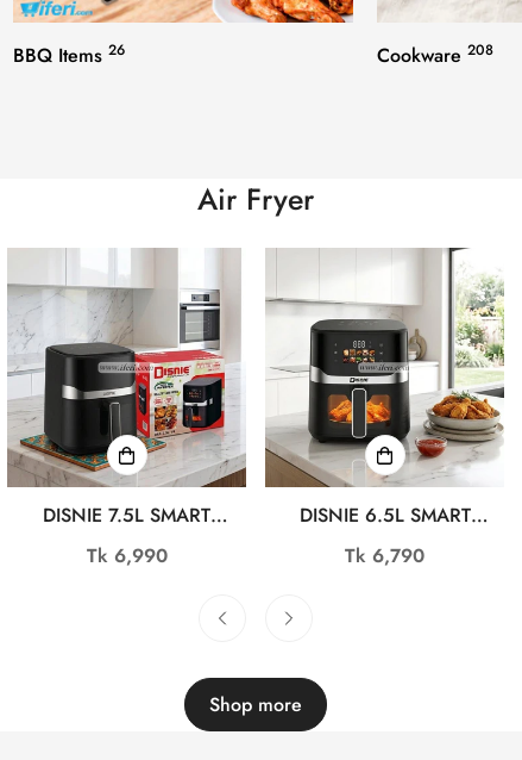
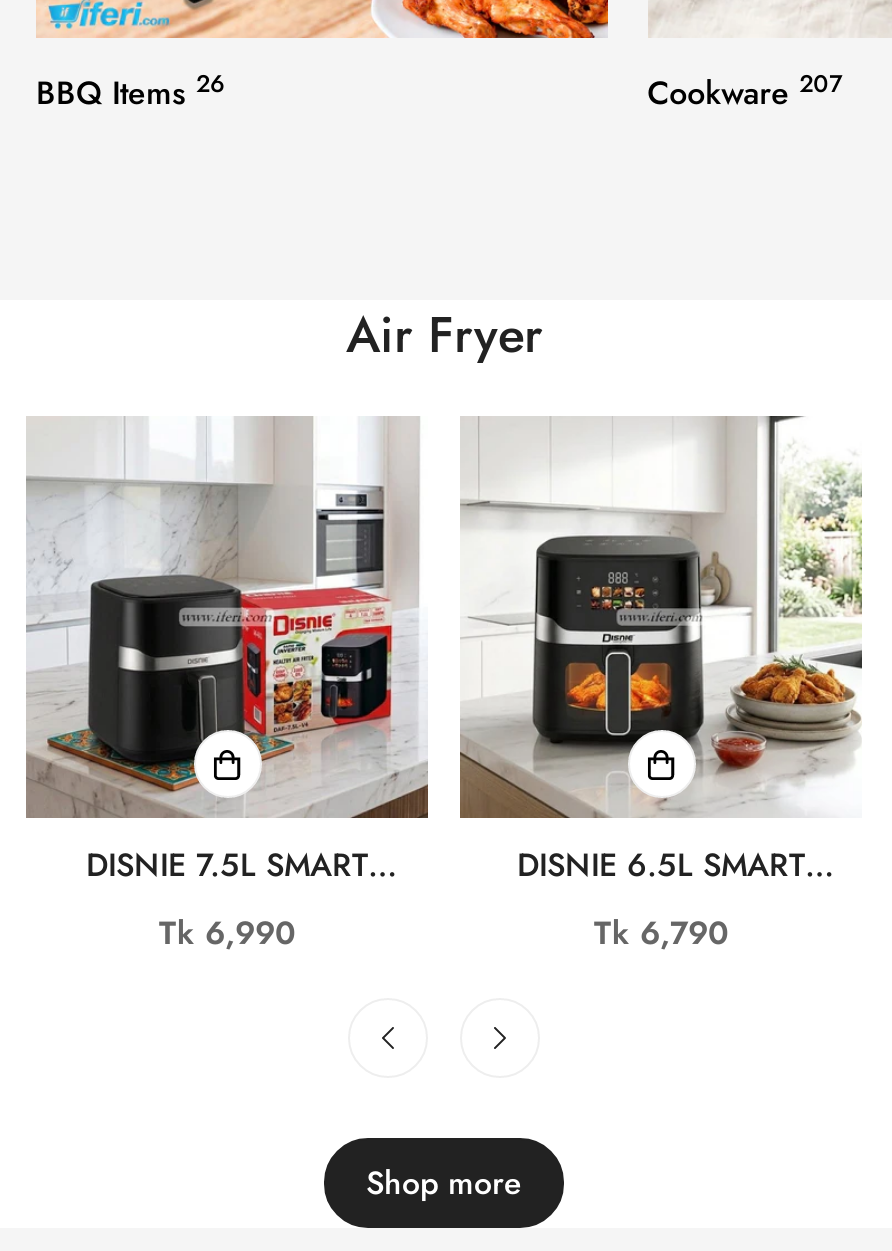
[377,40,493,69] Cookware 208 -> [647,66,843,116] Cookware 207

